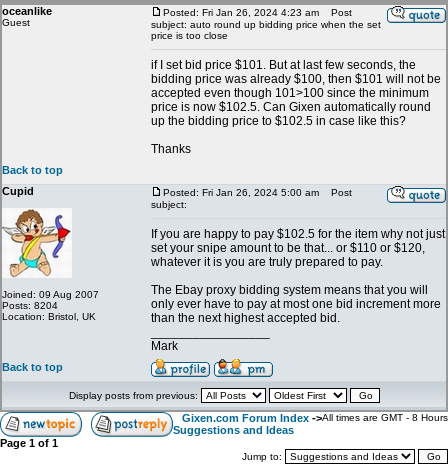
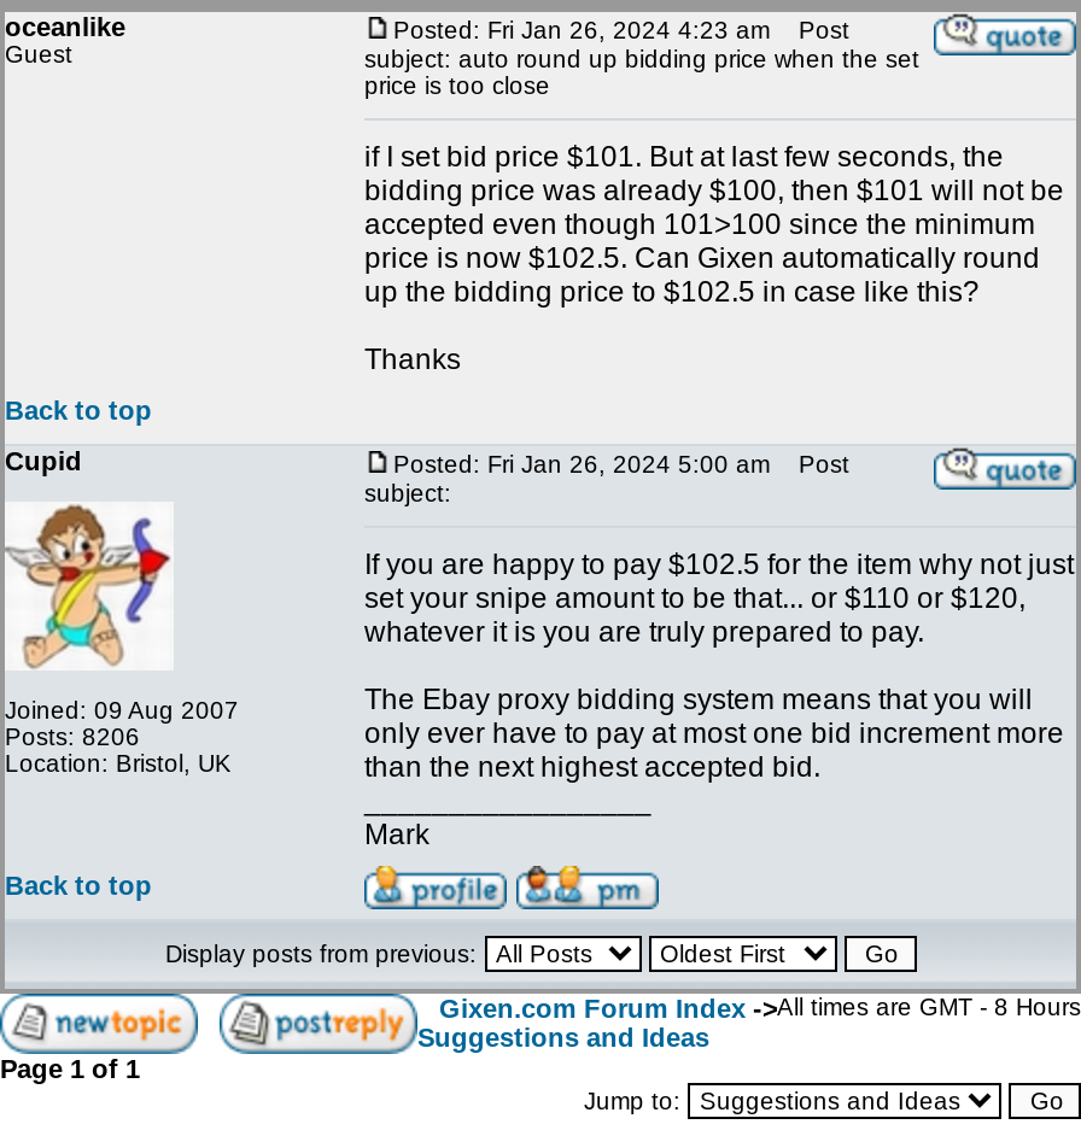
[2,300,58,311] Posts: 8204 -> [5,724,140,750] Posts: 8206

